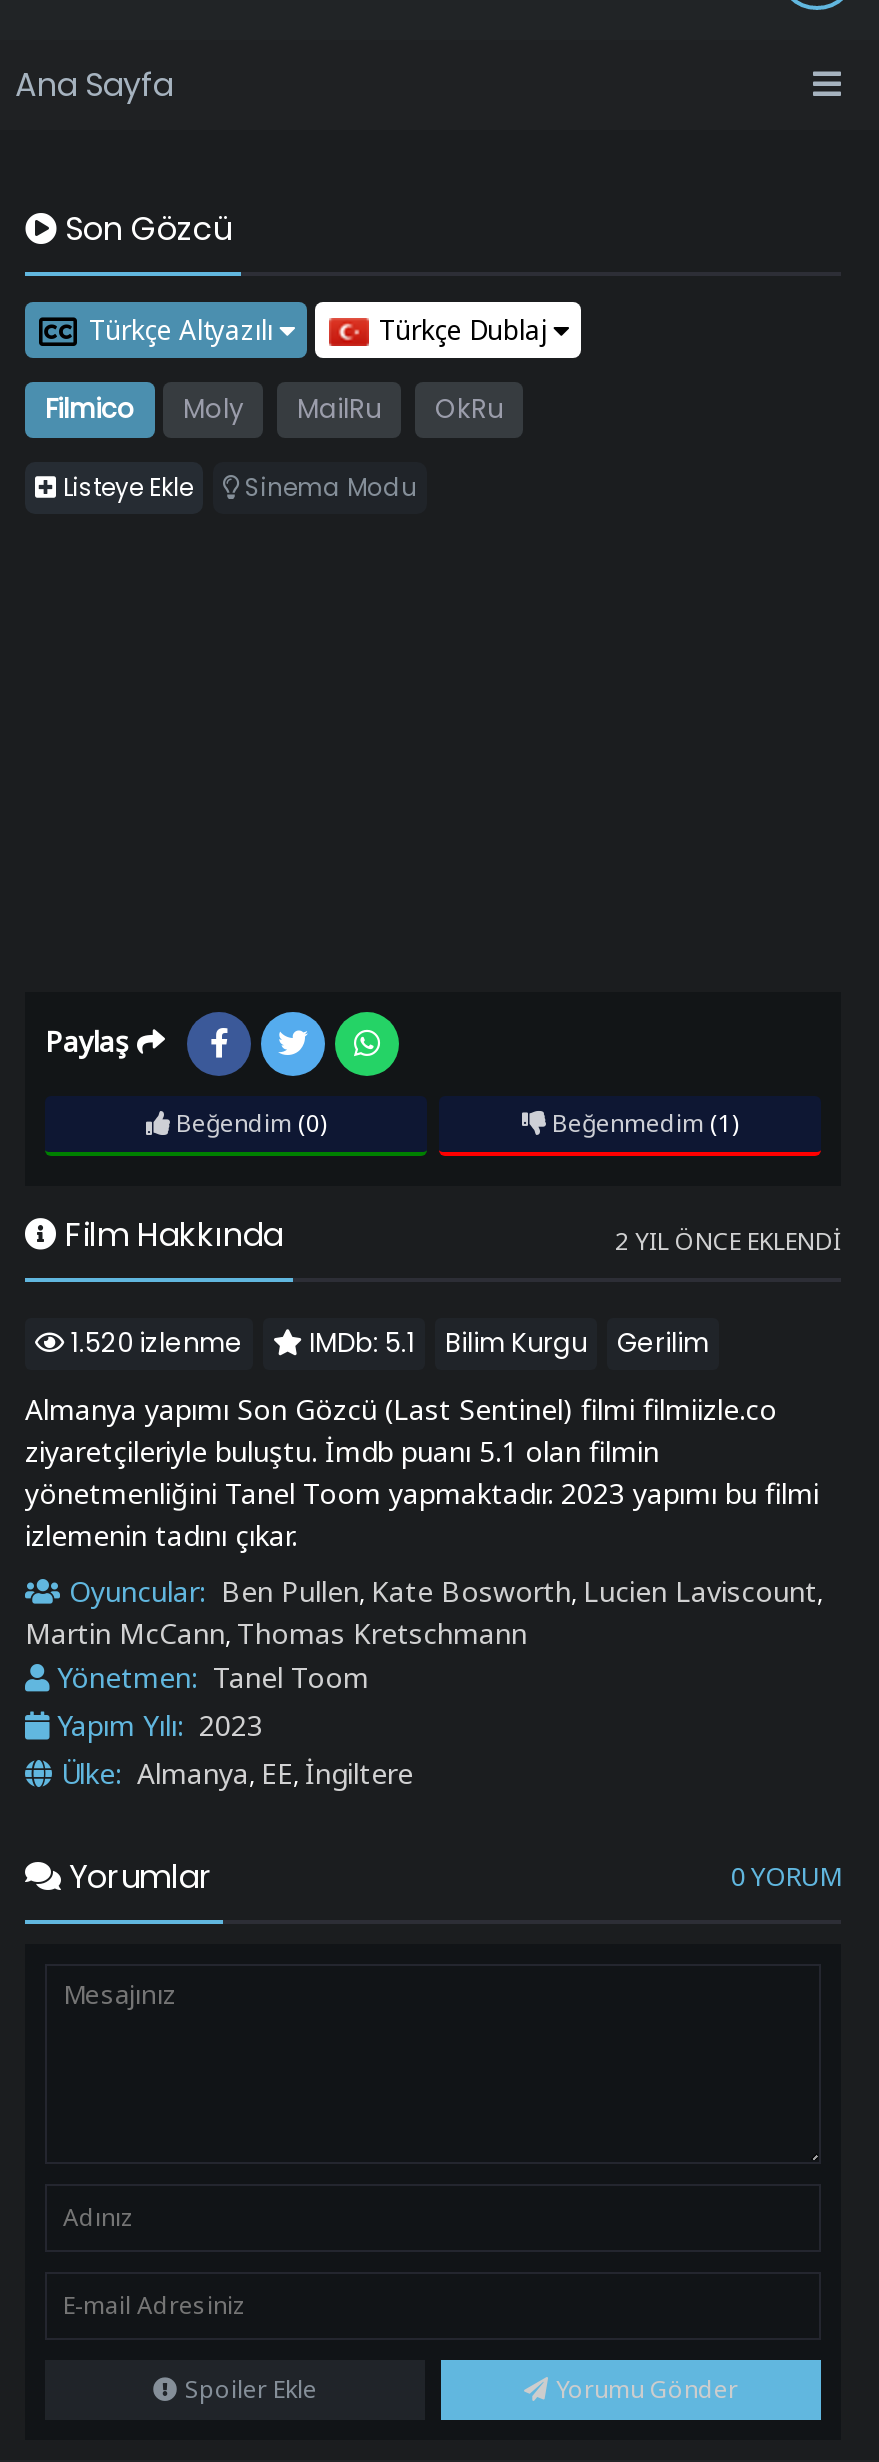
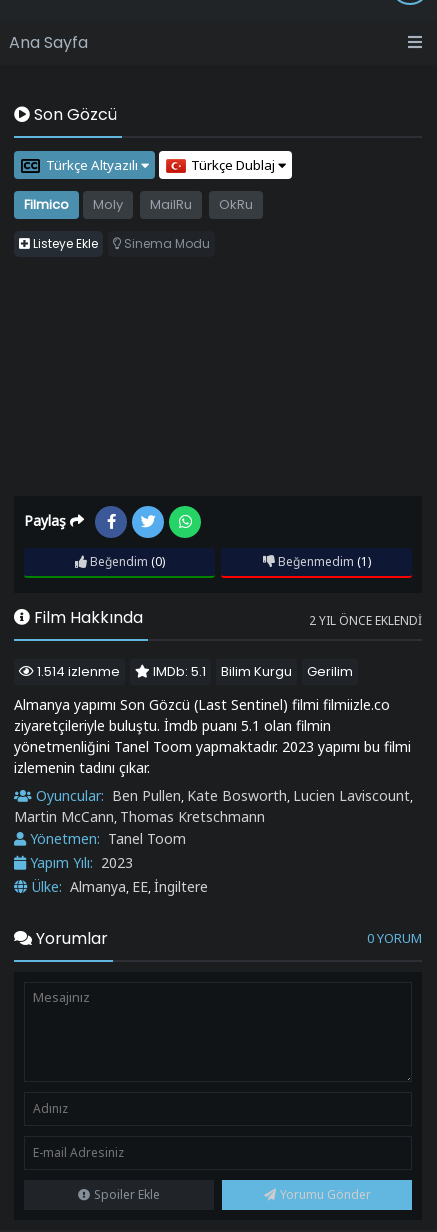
[65,1323,709,1361] 1.520 izlenme IMDb: 5.1 Bilim Kurgu Gerilim -> [34,661,353,680] 1.514 izlenme IMDb: 5.1 Bilim Kurgu Gerilim

